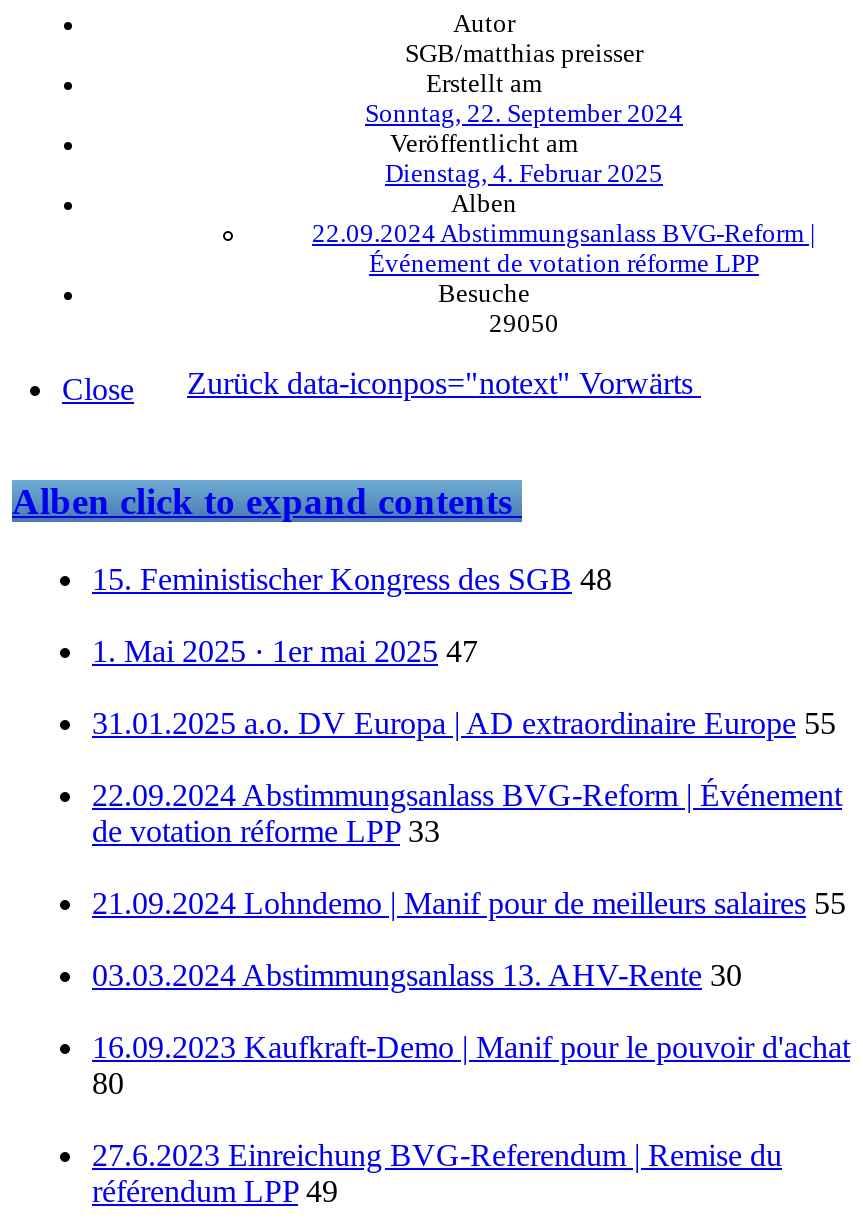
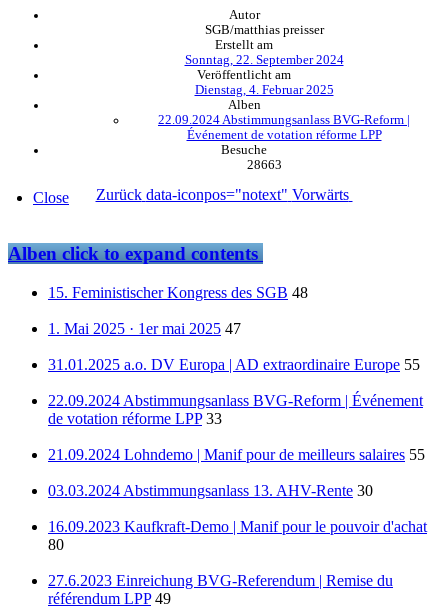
[489,310,559,338] 29050 -> [246,158,281,172] 28663

